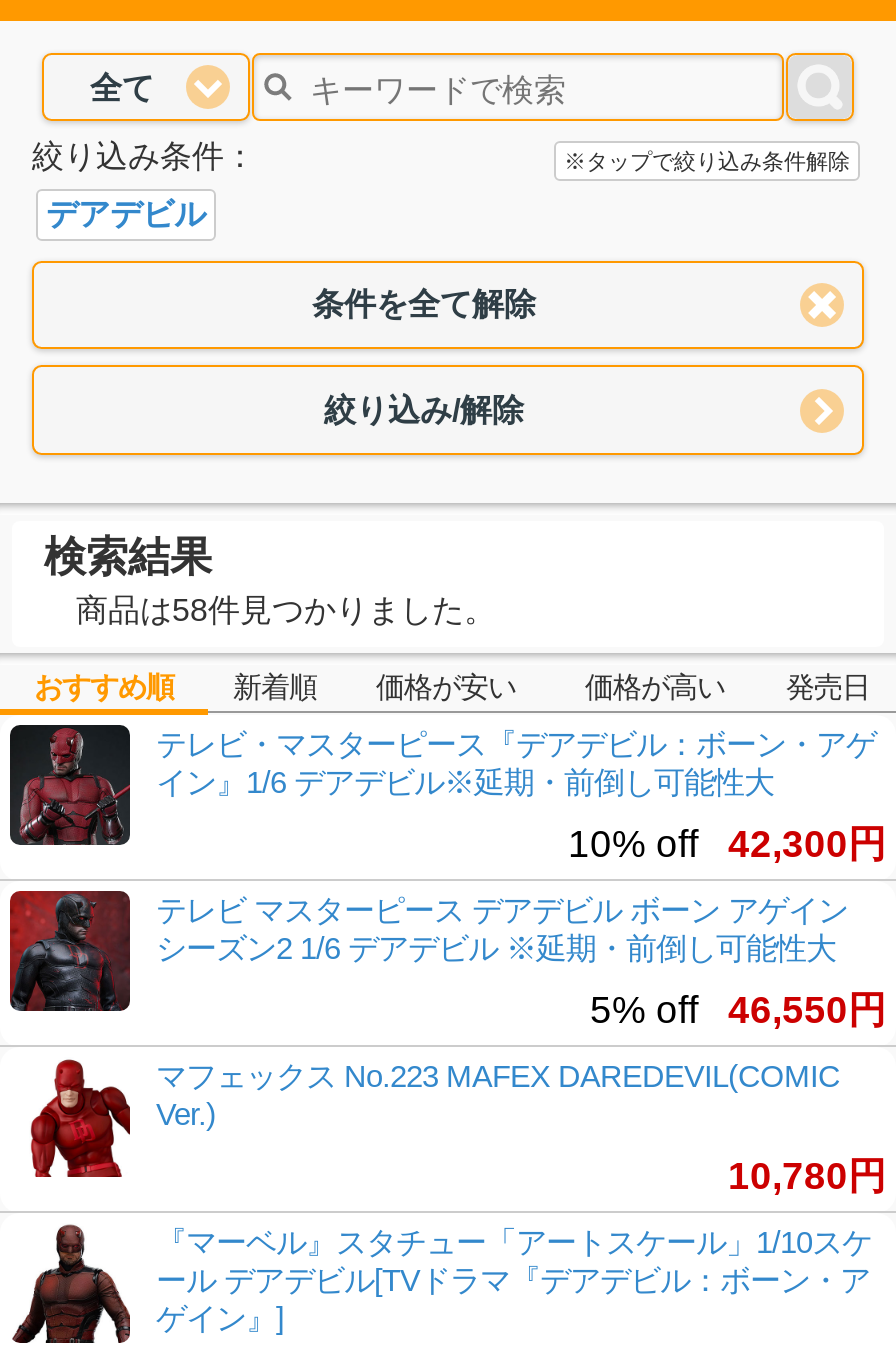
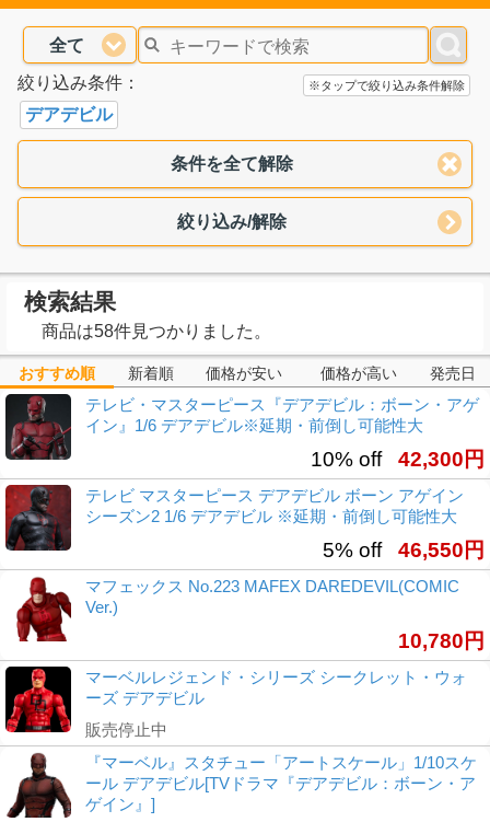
none -> [4,665,467,739] [image] | マーベルレジェンド・シリーズ シークレット・ウォ | ーズ デアデビル | 販売停止中

